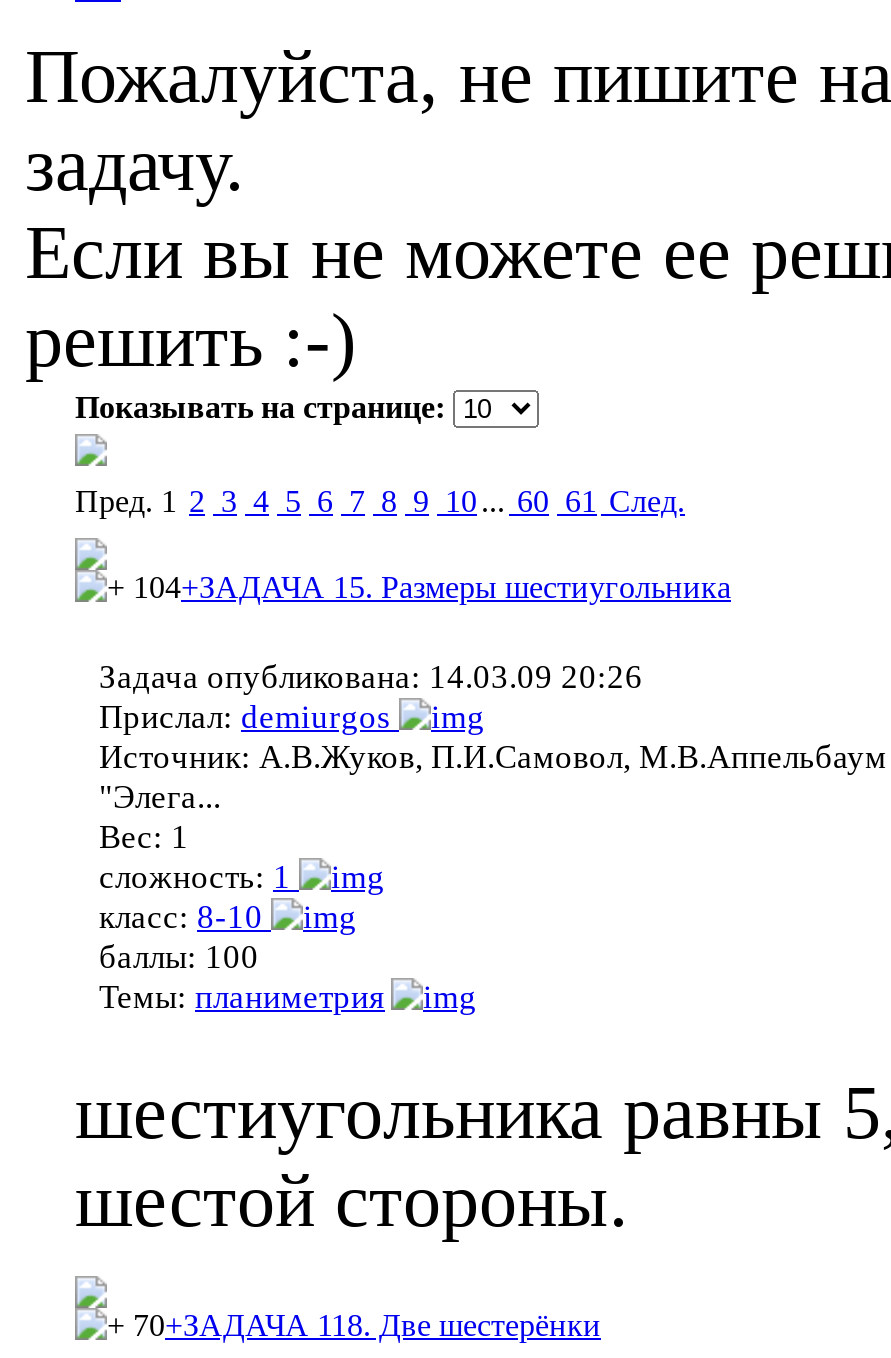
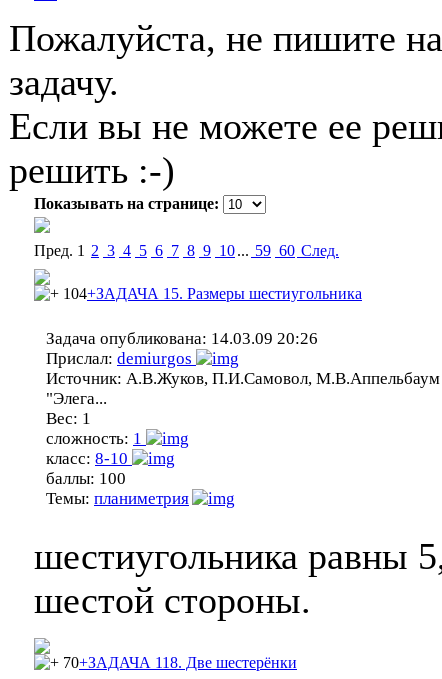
[75,484,685,518] Пред. 1 2 3 4 5 6 7 8 9 10 ... 60 61 Cлед. -> [34,242,339,259] Пред. 1 2 3 4 5 6 7 8 9 10 ... 59 60 Cлед.

